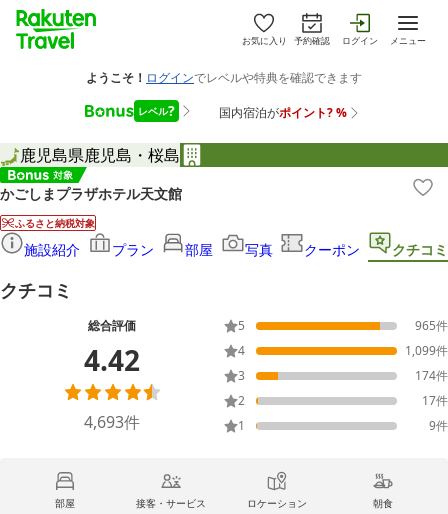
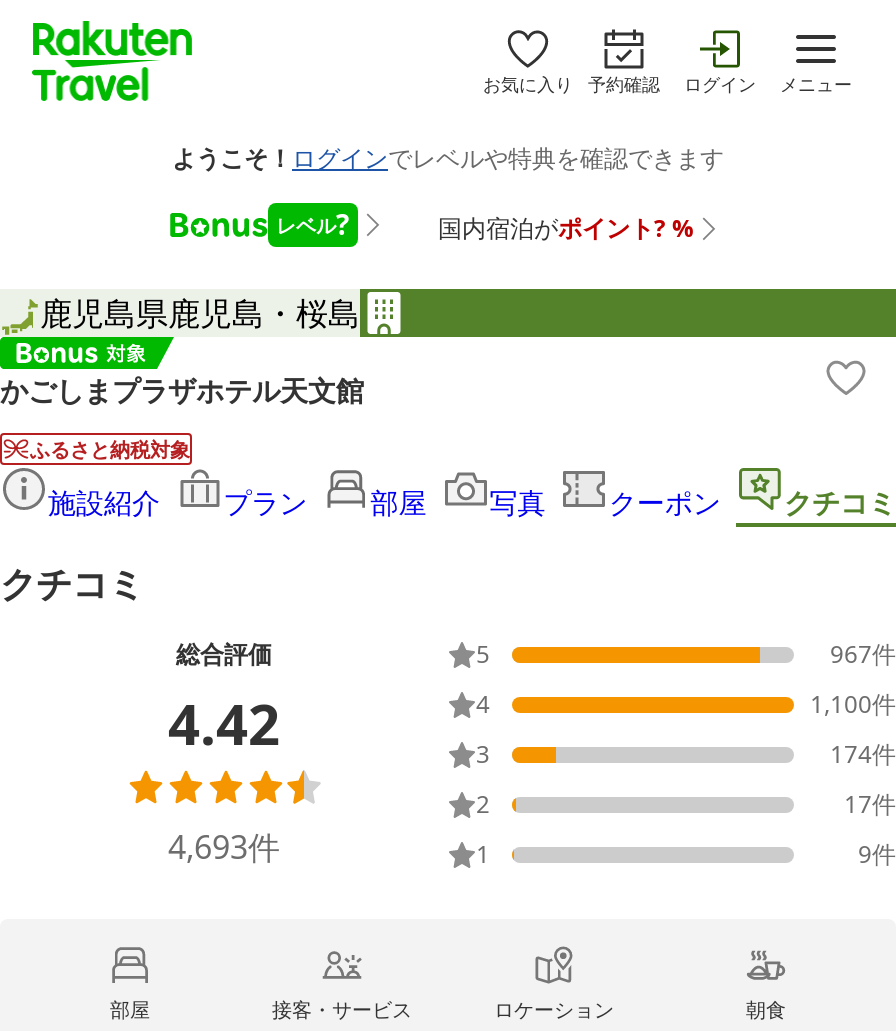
[415,317,448,334] 965件 -> [830,638,896,672] 967件
[405,342,448,359] 1,099件 -> [810,687,896,721] 1,100件

